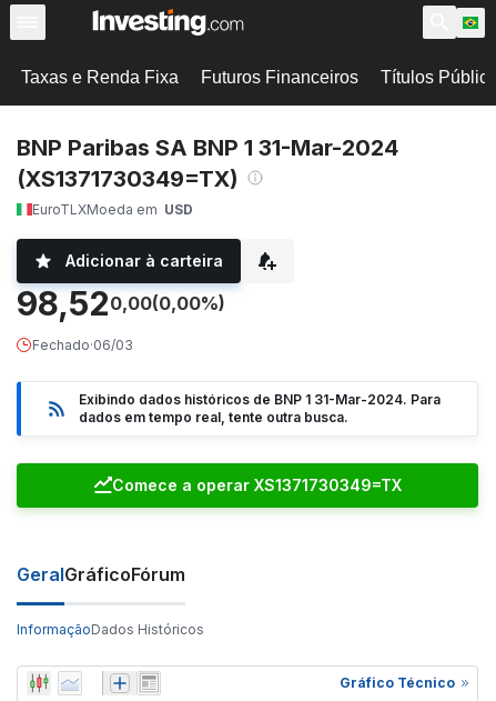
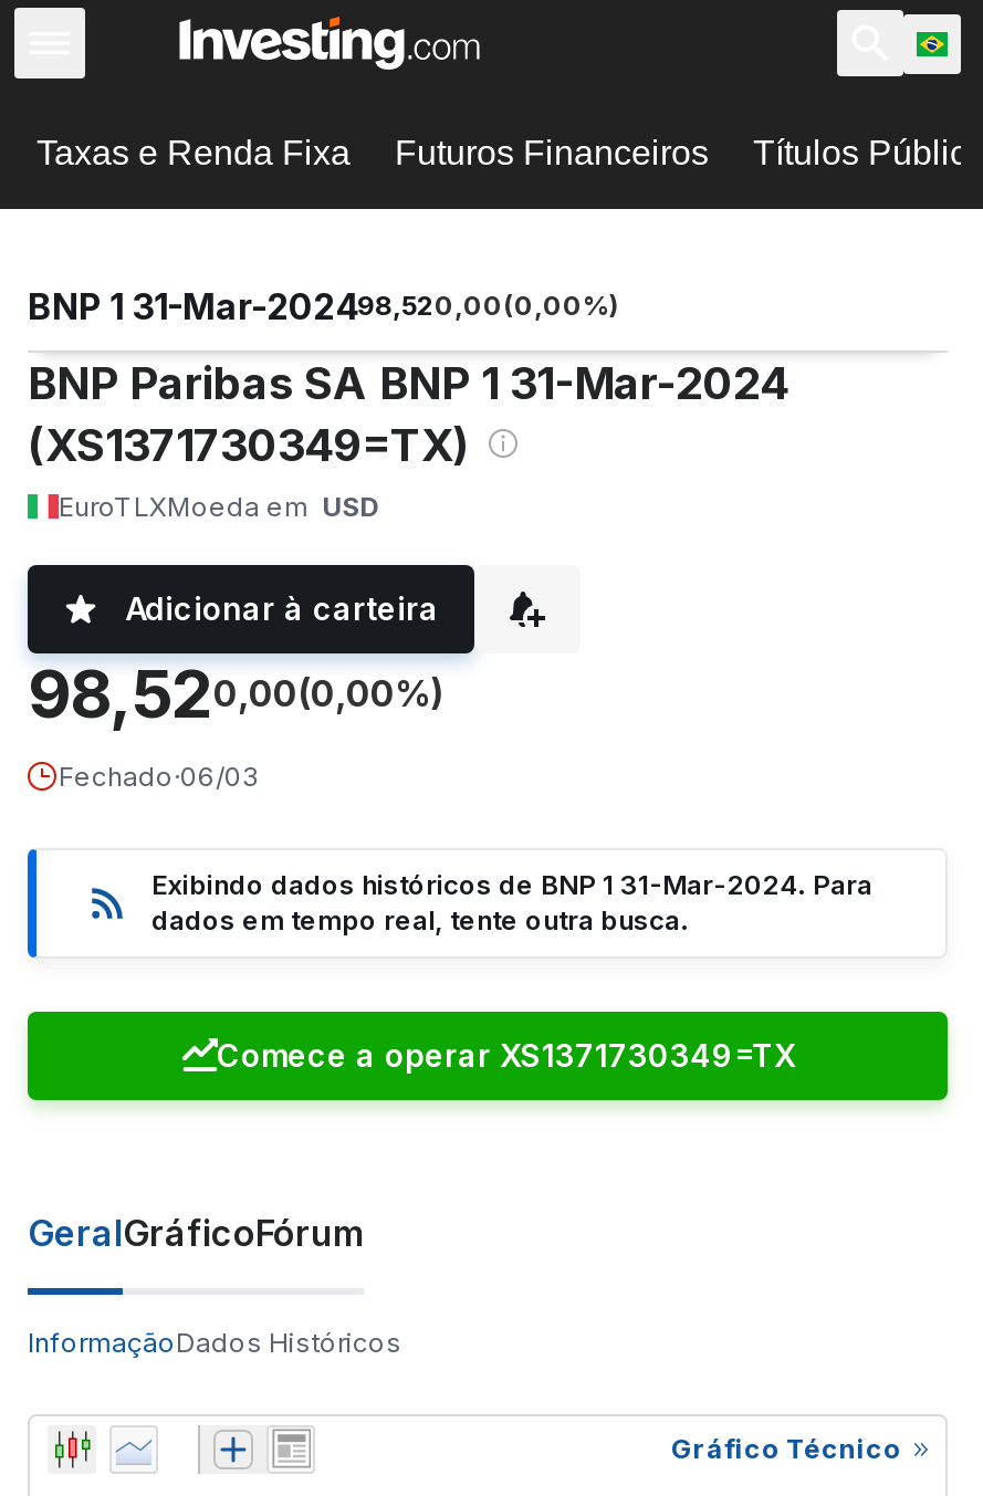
none -> [28,284,620,328] BNP 1 31-Mar-202498,520,00(0,00%)

